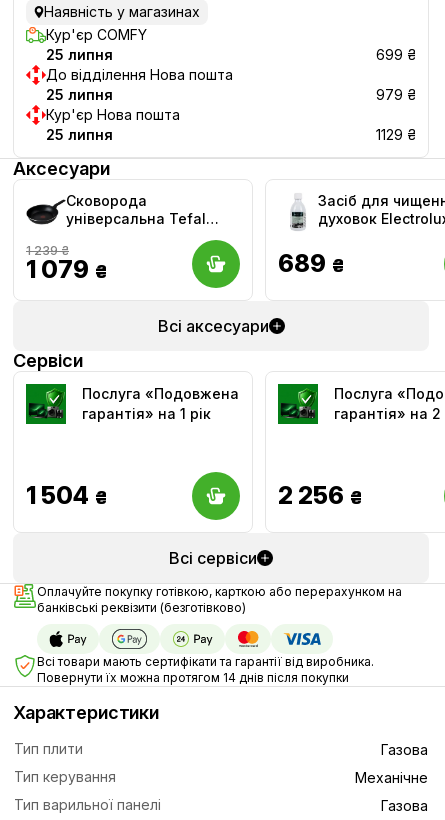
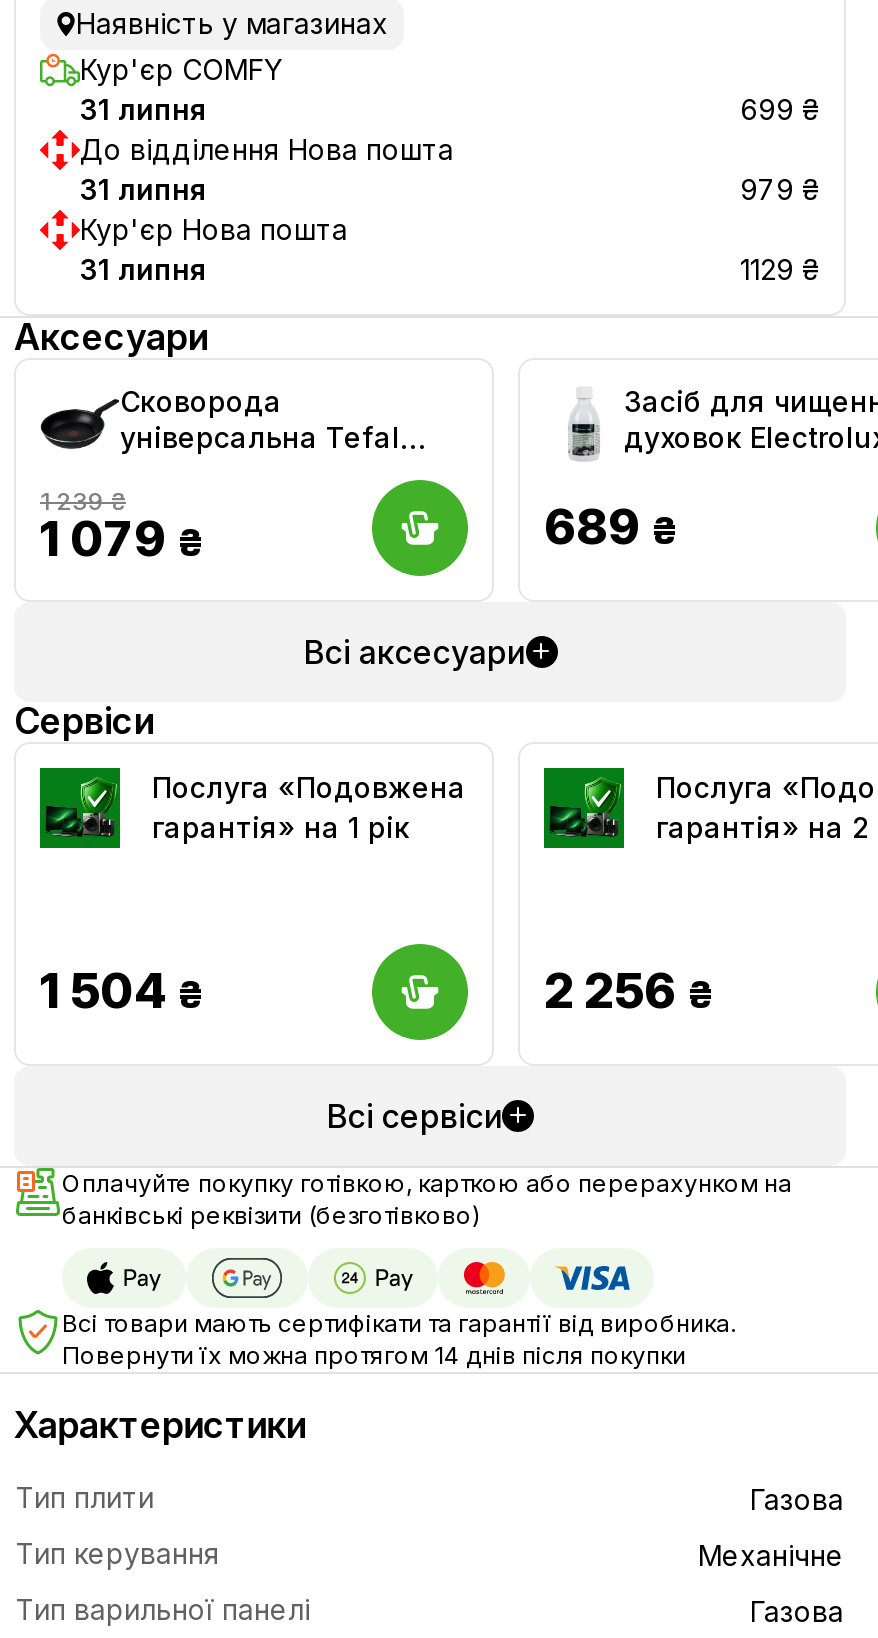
[46,46,113,63] 25 липня -> [80,93,208,127] 31 липня
[46,86,113,103] 25 липня -> [80,173,208,207] 31 липня
[46,126,113,143] 25 липня -> [80,253,208,287] 31 липня

